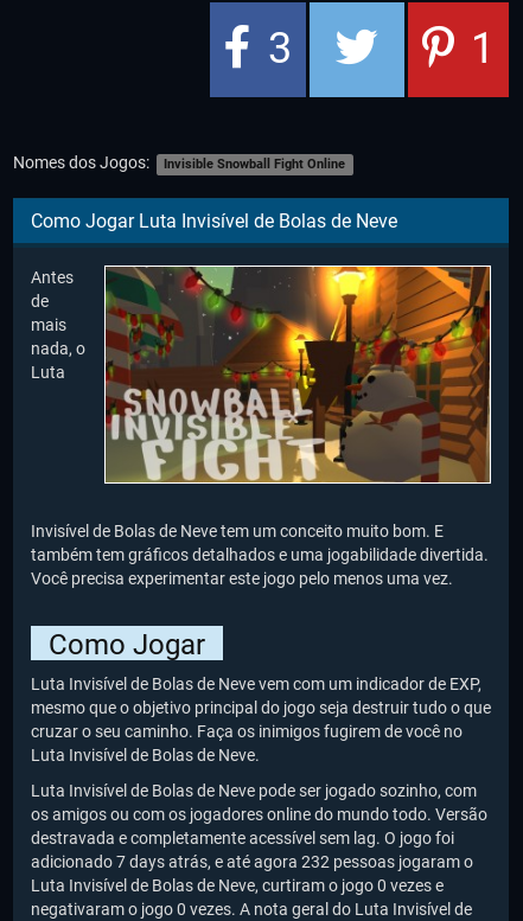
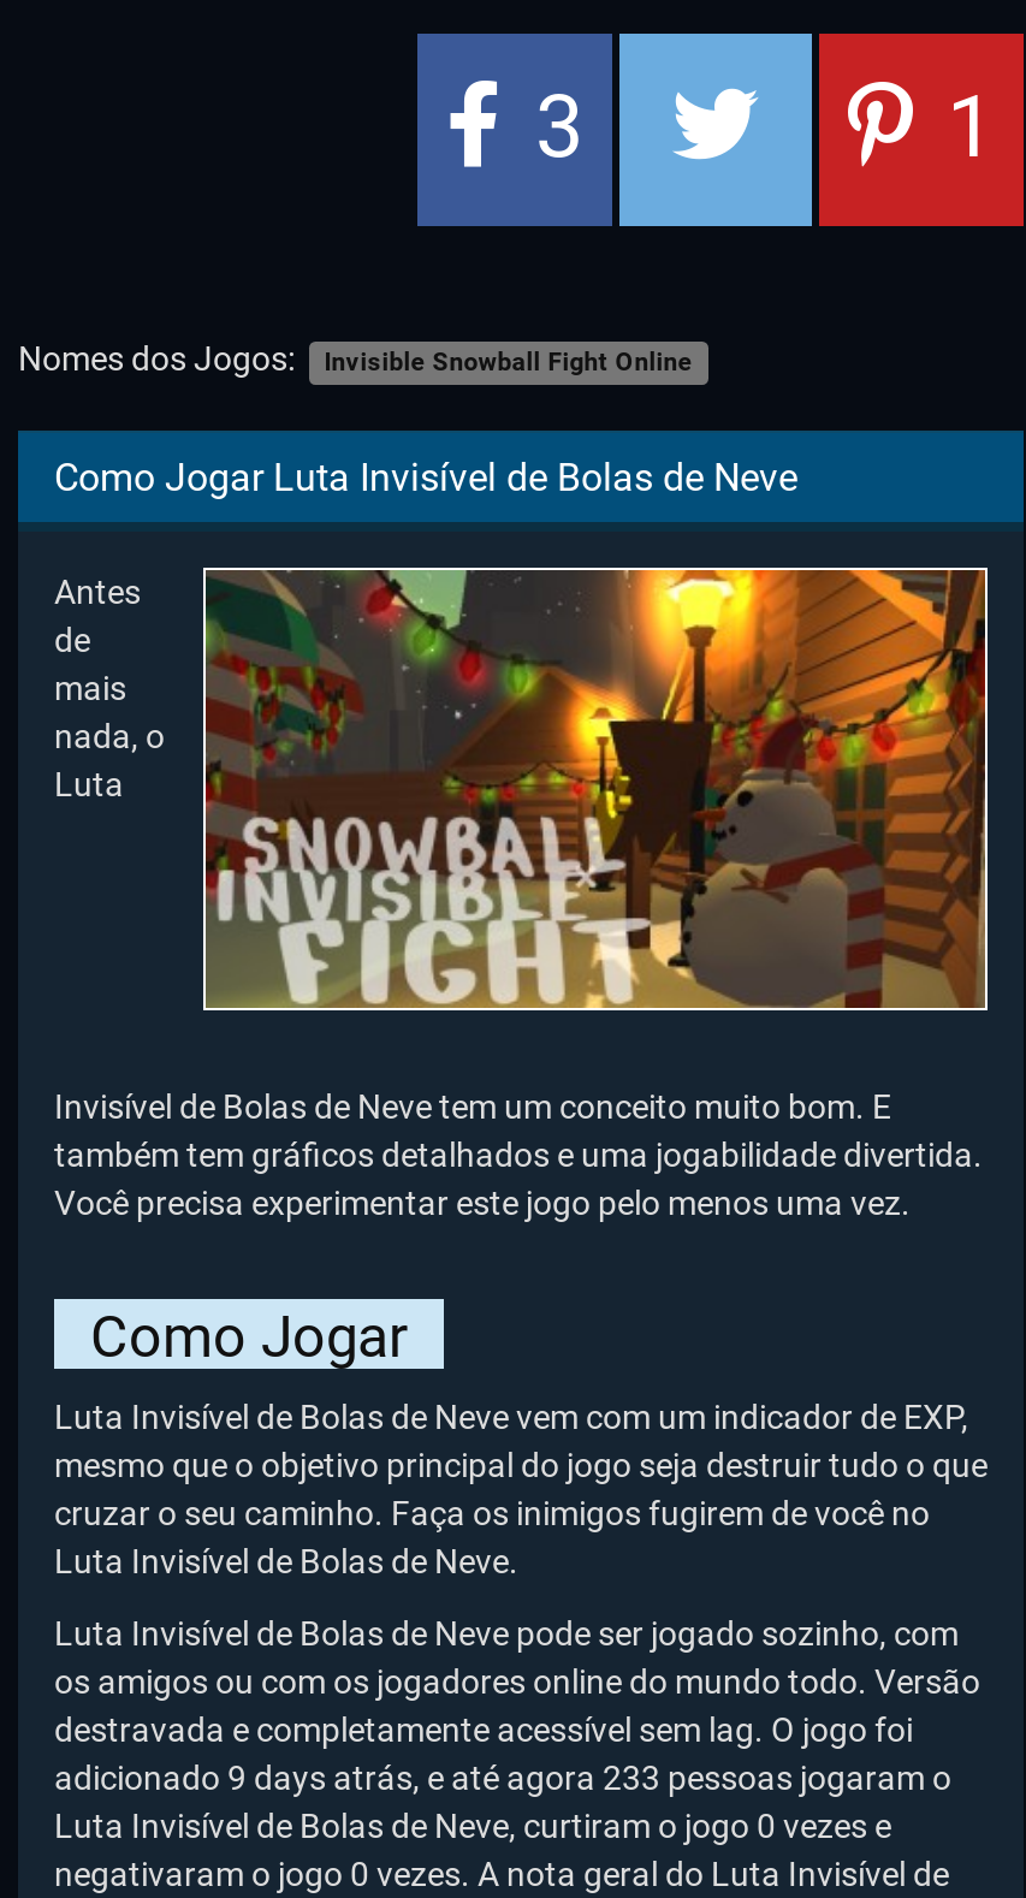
[31,852,473,871] adicionado 7 days atrás, e até agora 232 pessoas jogaram o -> [54,1758,951,1796] adicionado 9 days atrás, e até agora 233 pessoas jogaram o

